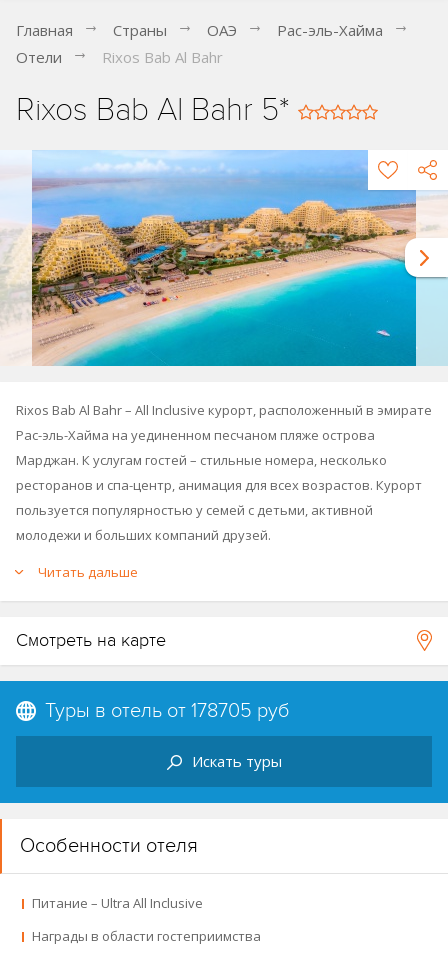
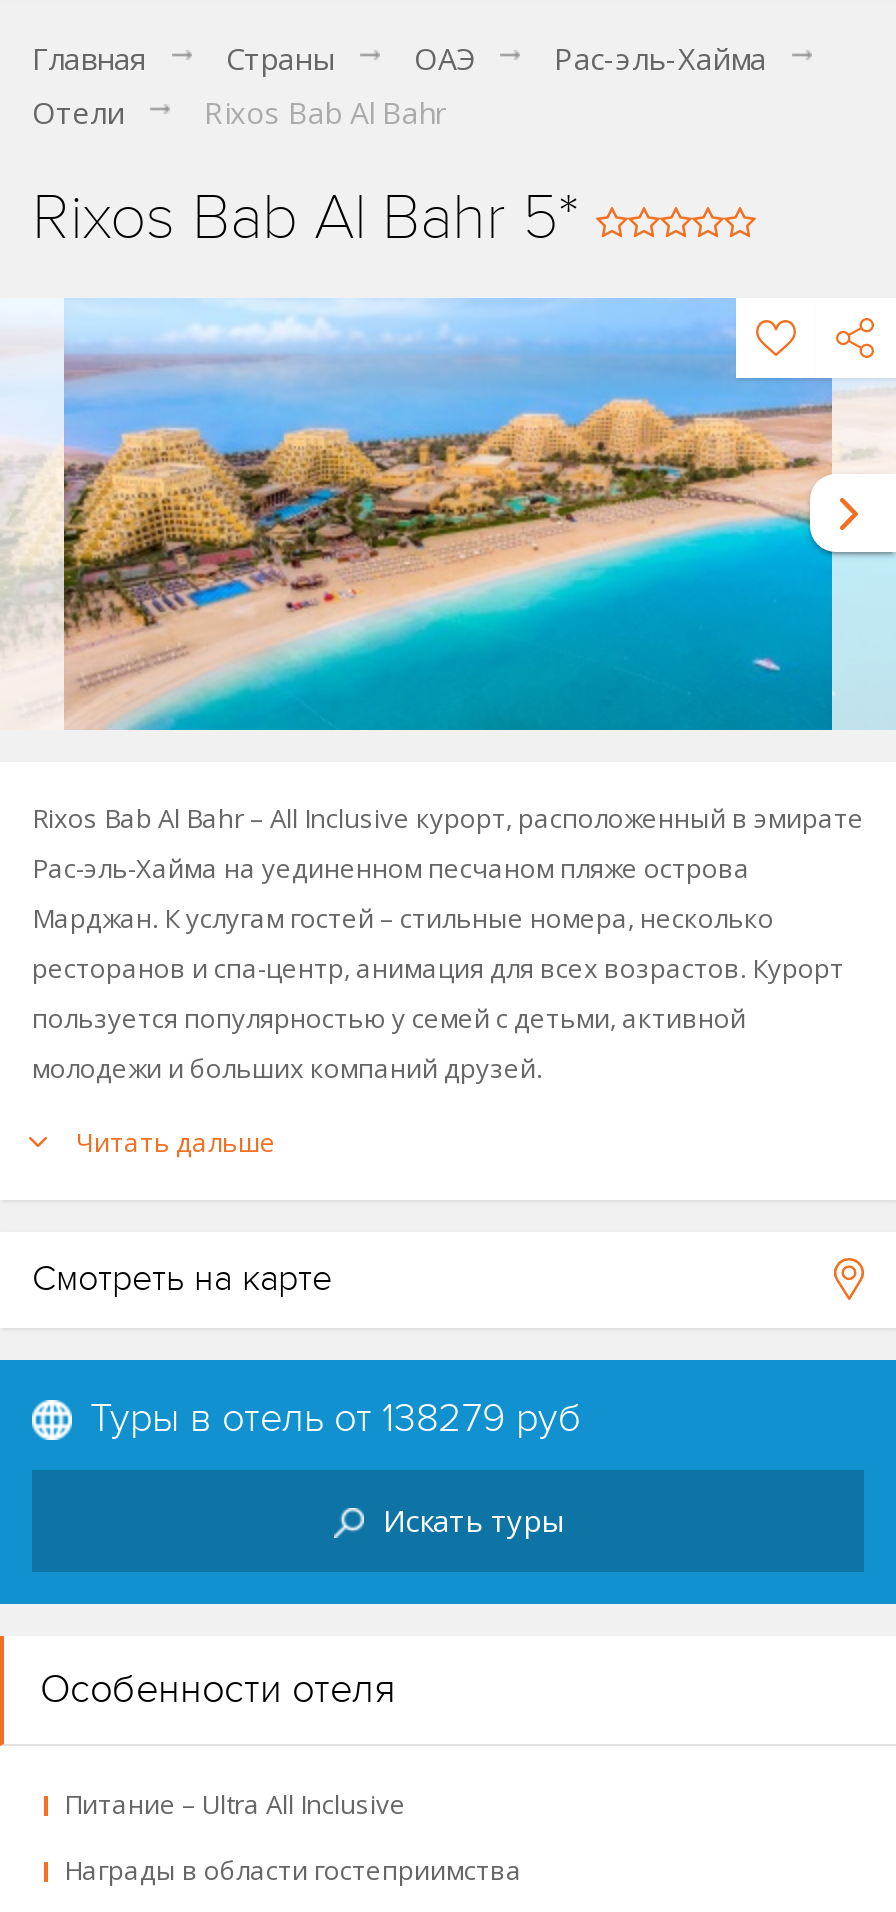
[45,699,290,723] Туры в отель от 178705 руб -> [90,1395,582,1443] Туры в отель от 138279 руб

